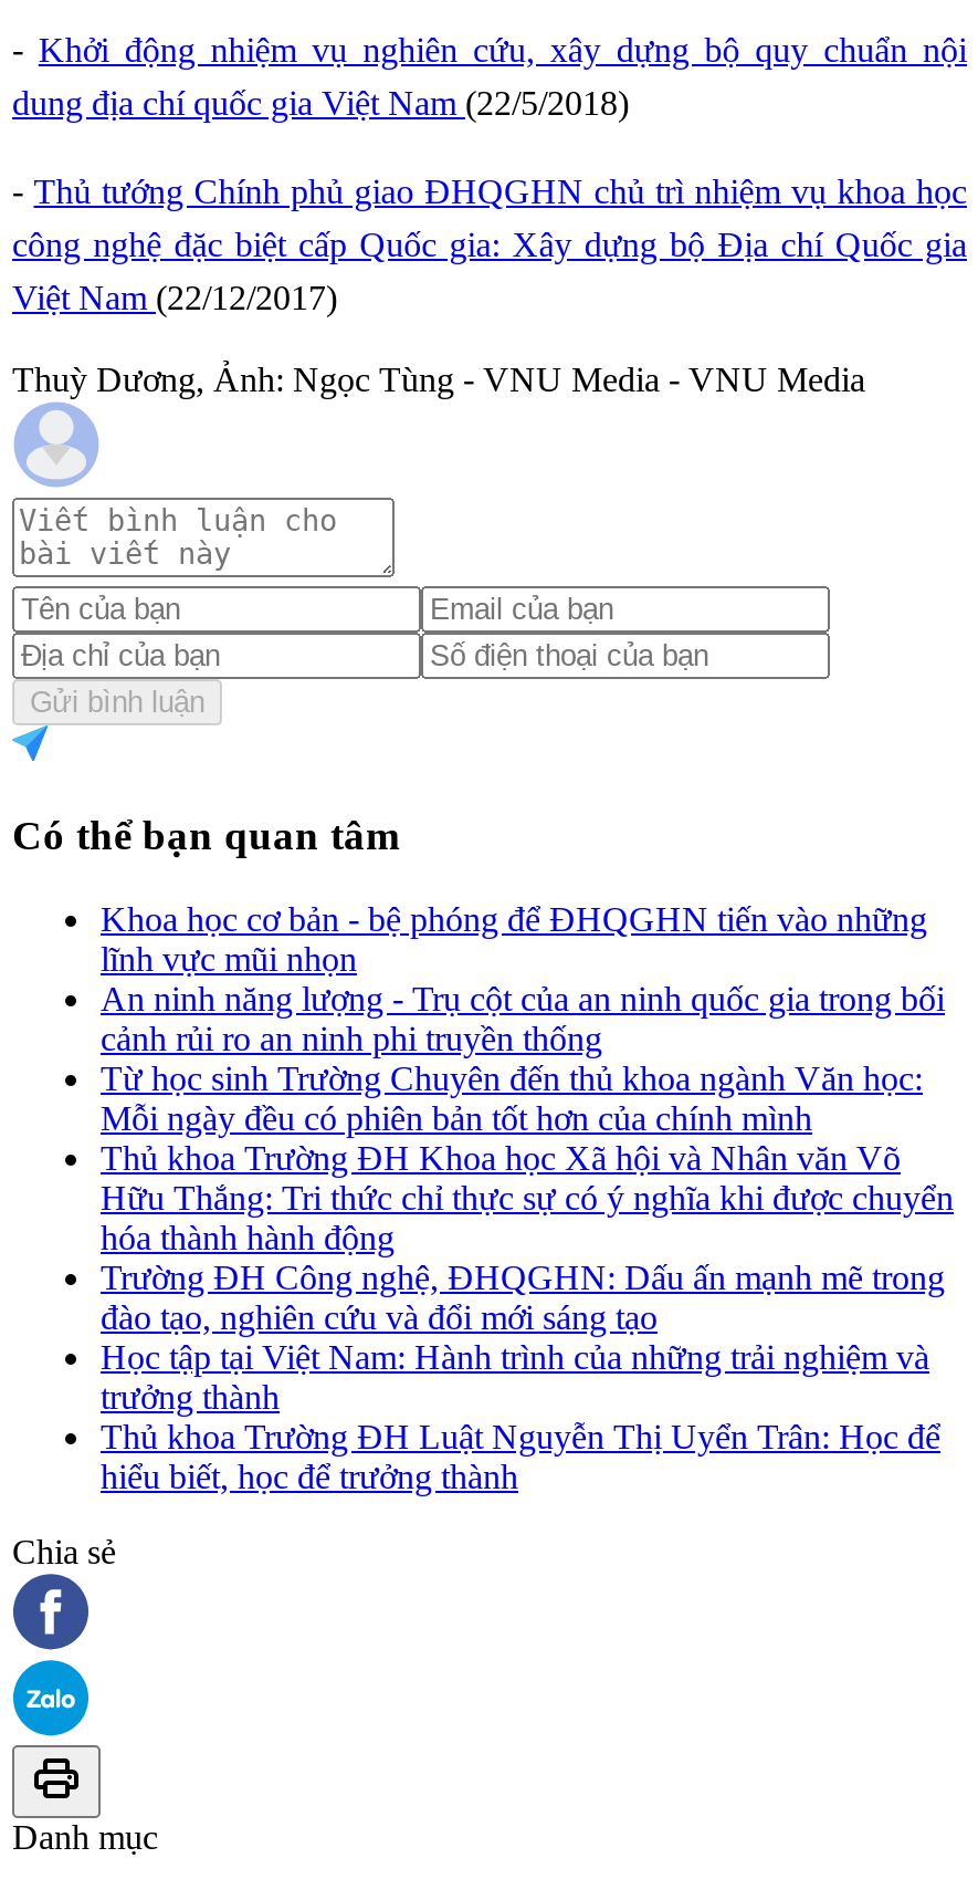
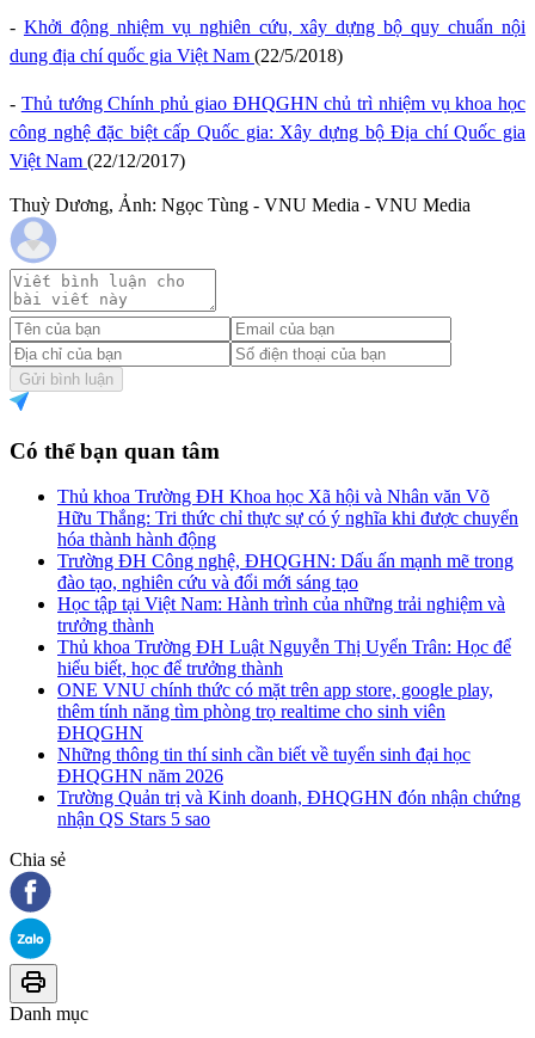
[101,901,945,1137] Khoa học cơ bản - bệ phóng để ĐHQGHN tiến vào những | lĩnh vực mũi nhọn | An ninh năng lượng - Trụ cột của an ninh quốc gia trong bối | cảnh rủi ro an ninh phi truyền thống | Từ học sinh Trường Chuyên đến thủ khoa ngành Văn học: | Mỗi ngày đều có phiên bản tốt hơn của chính mình -> none
moved [101,1140,954,1496] -> [57,486,518,679]: Thủ khoa Trường ĐH Khoa học Xã hội và Nhân văn Võ | Hữu Thắng: Tri thức chỉ thực sự có ý nghĩa khi được chuyển | hóa thành hành động | ... | Thủ khoa Trường ĐH Luật Nguyễn Thị Uyển Trân: Học để | hiểu biết, học để trưởng thành
none -> [57,680,521,829] ONE VNU chính thức có mặt trên app store, google play, | thêm tính năng tìm phòng trọ realtime cho sinh viên | ĐHQGHN | Những thông tin thí sinh cần biết về tuyển sinh đại học | ĐHQGHN năm 2026 | Trường Quản trị và Kinh doanh, ĐHQGHN đón nhận chứng | nhận QS Stars 5 sao

